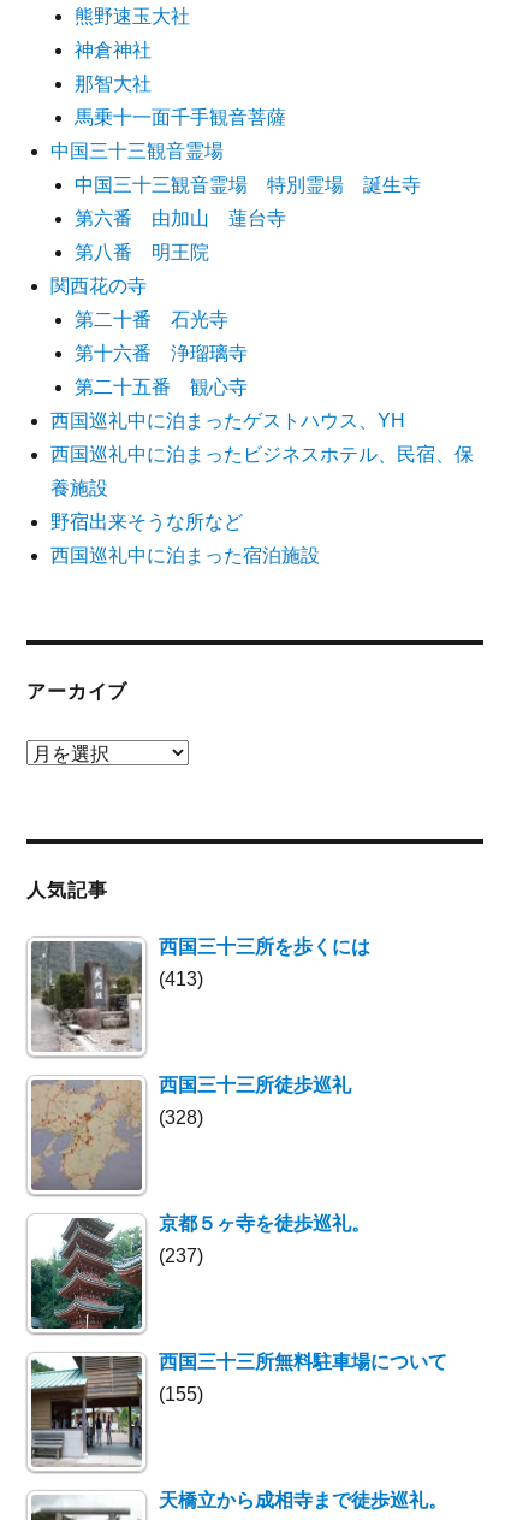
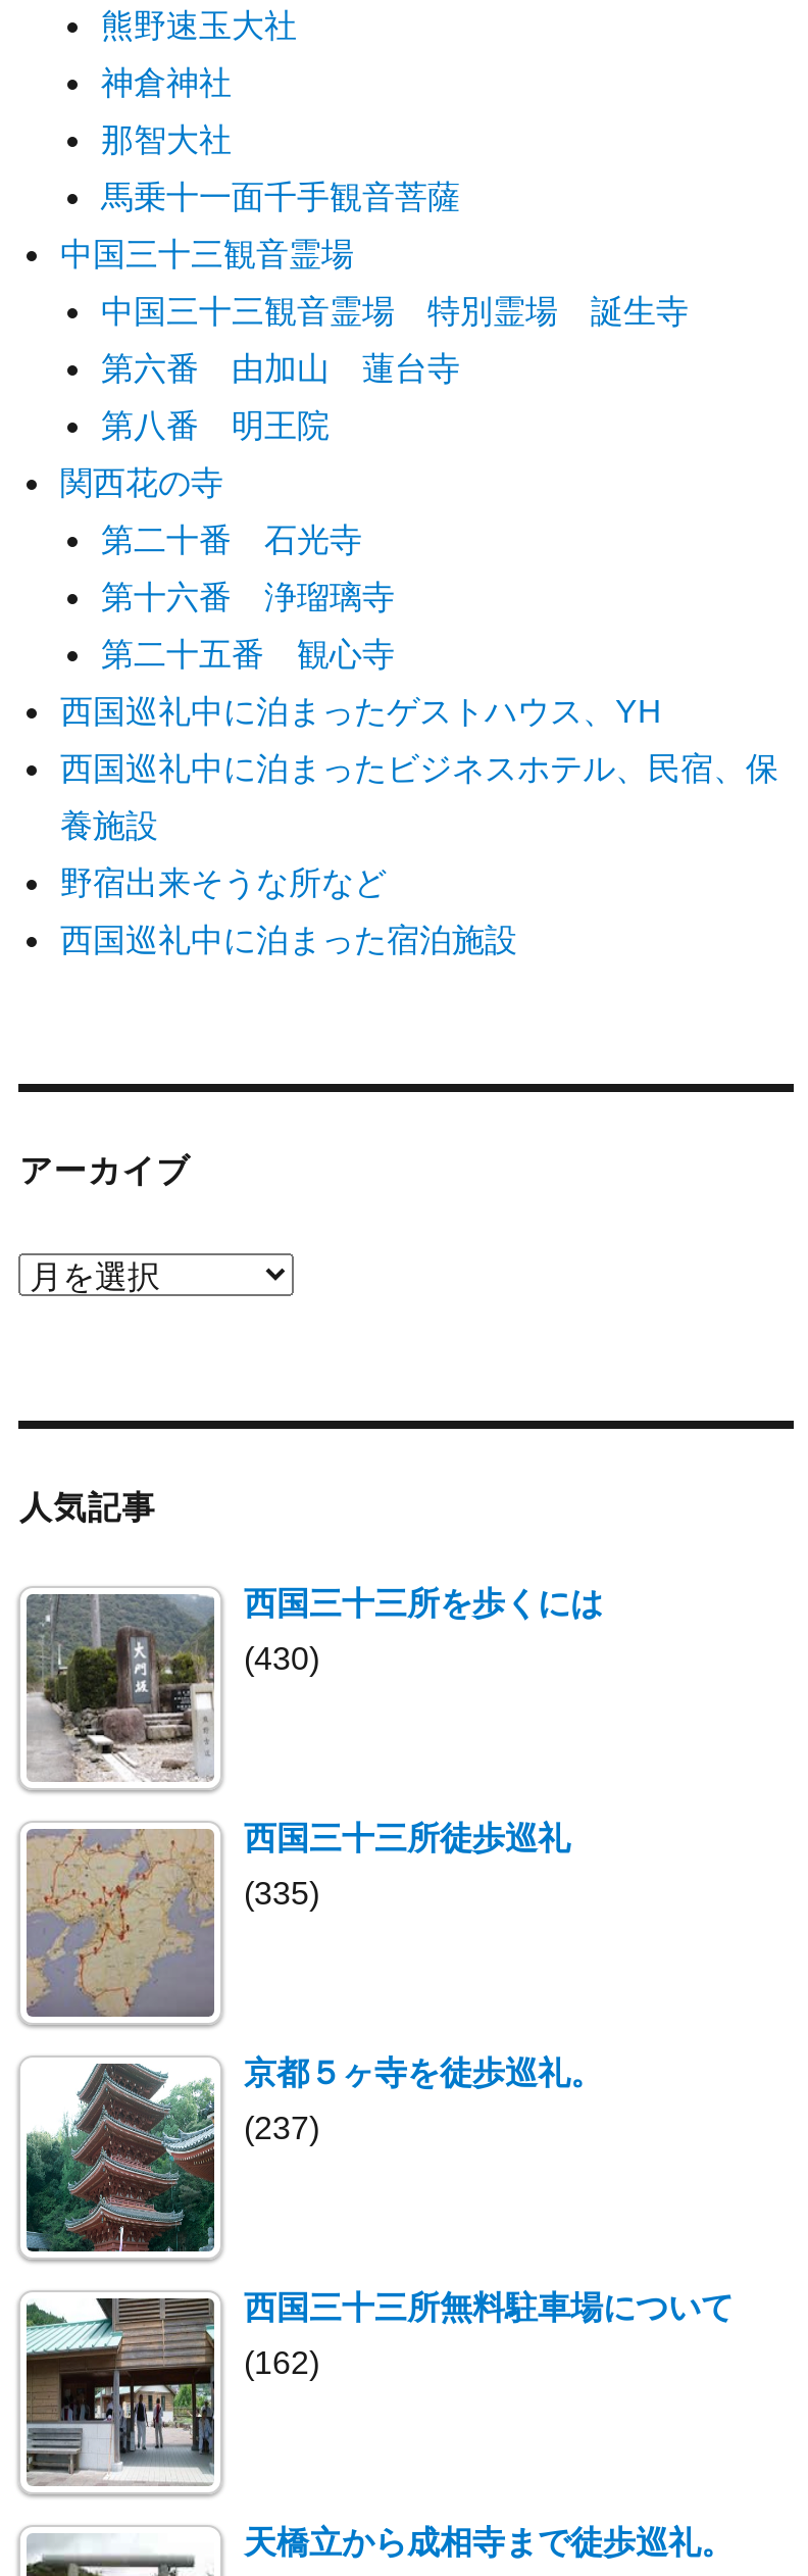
[159,969,204,990] (413) -> [244,1642,319,1677] (430)
[159,1108,204,1128] (328) -> [244,1877,319,1912] (335)
[159,1385,204,1405] (155) -> [244,2346,319,2381] (162)

